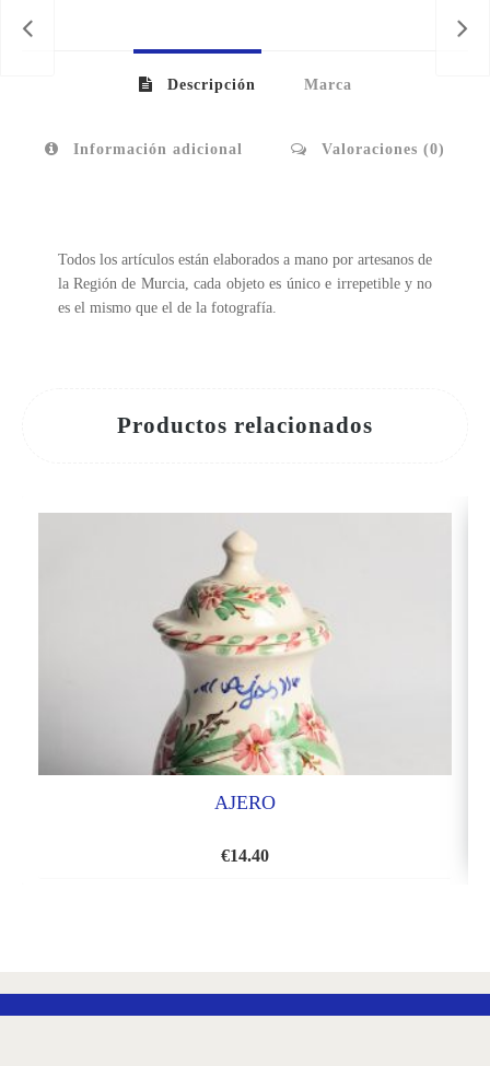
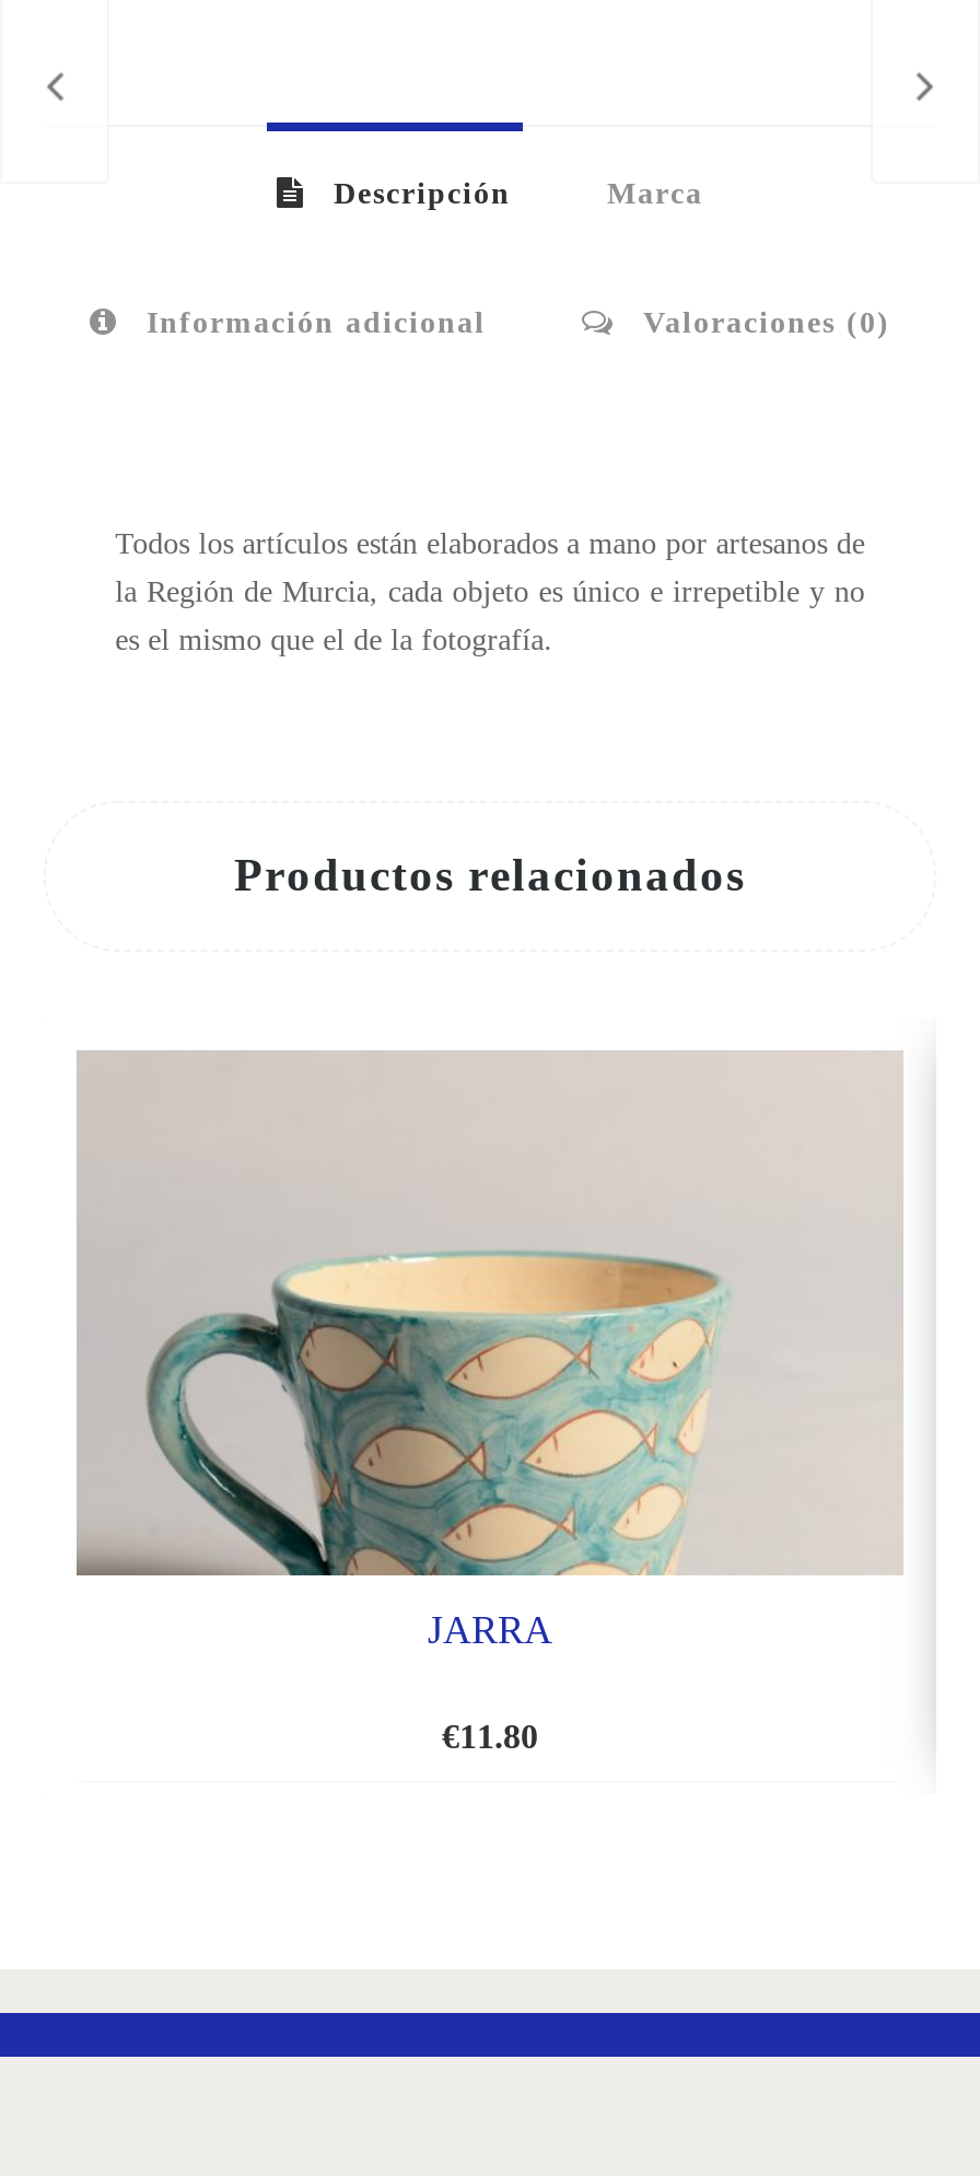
[40,534,365,813] [image] | AJERO -> [96,1094,733,1651] [image] | JARRA
[221,846,269,864] €14.40 -> [442,1717,538,1754] €11.80

